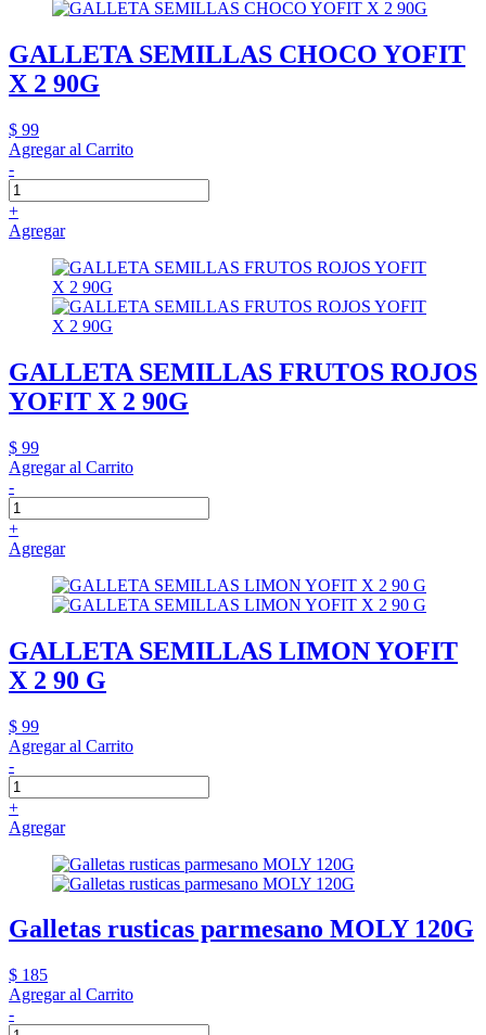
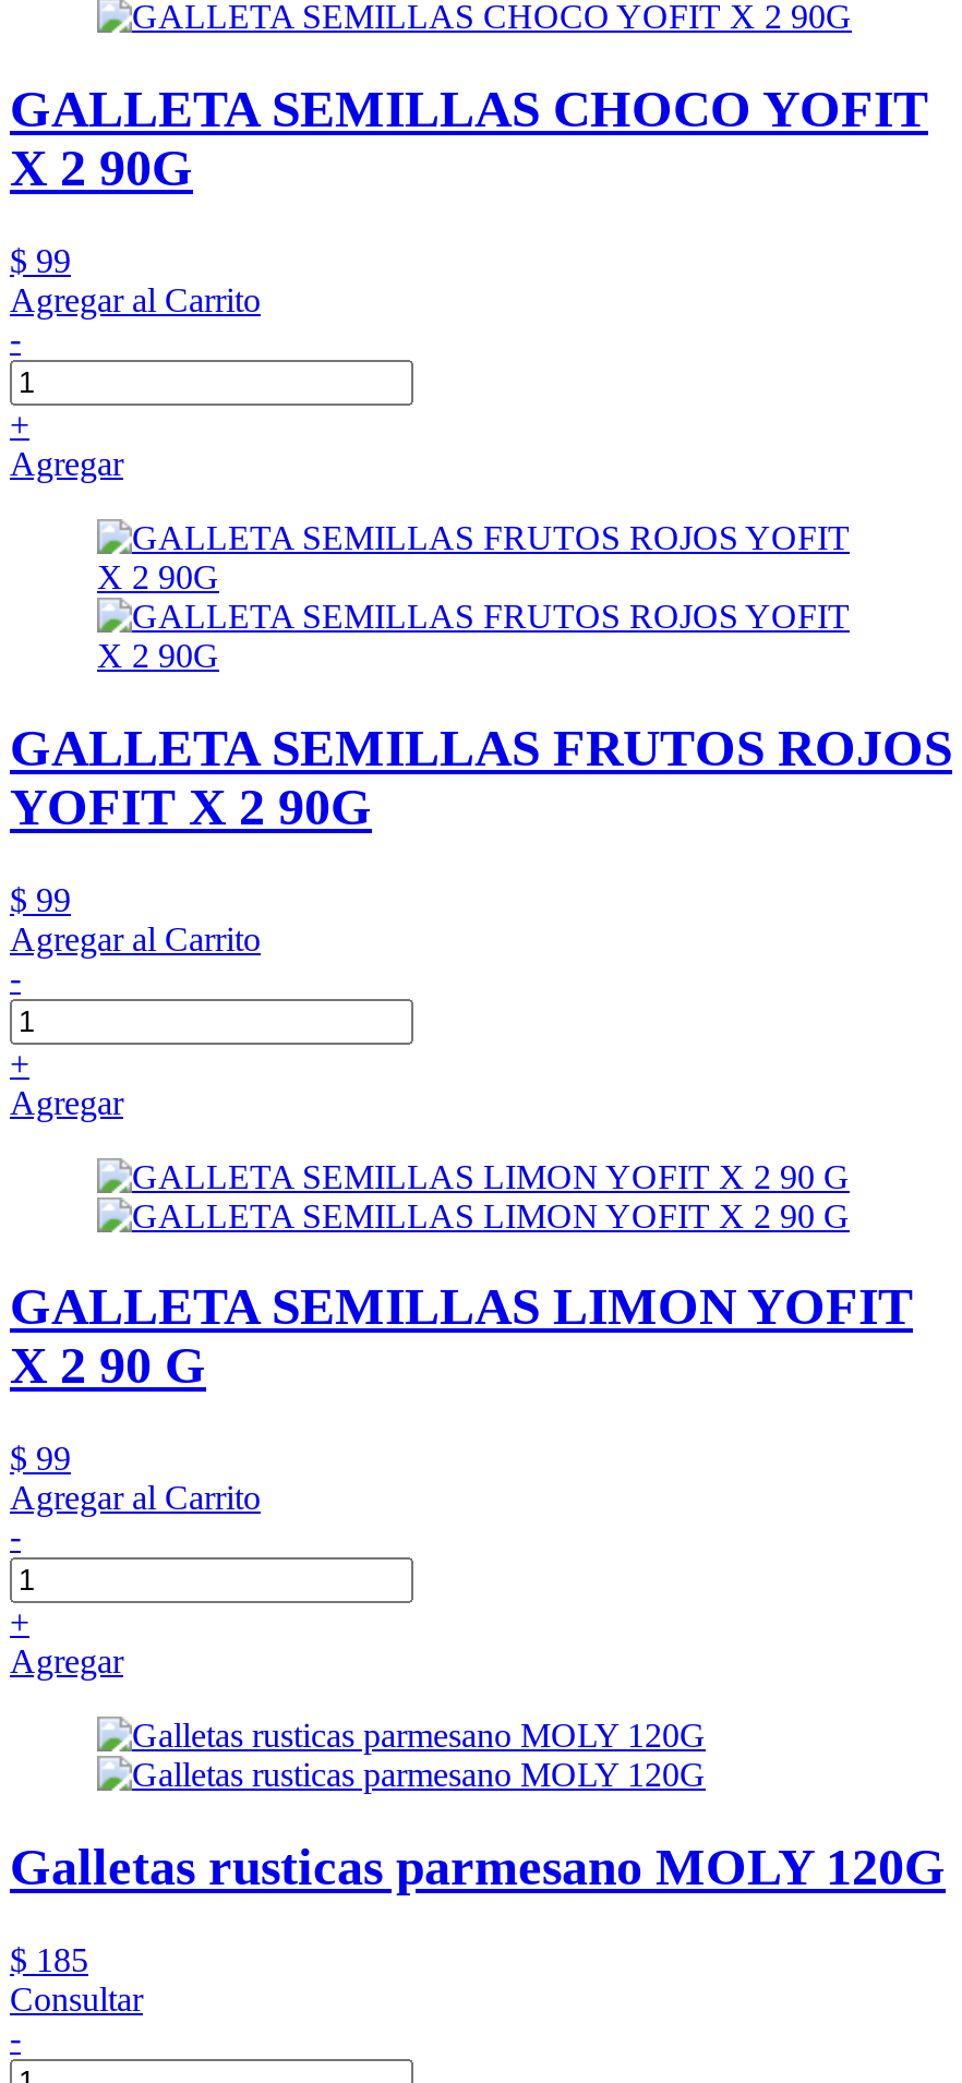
[9,986,133,1004] Agregar al Carrito -> [10,1981,143,2018] Consultar

